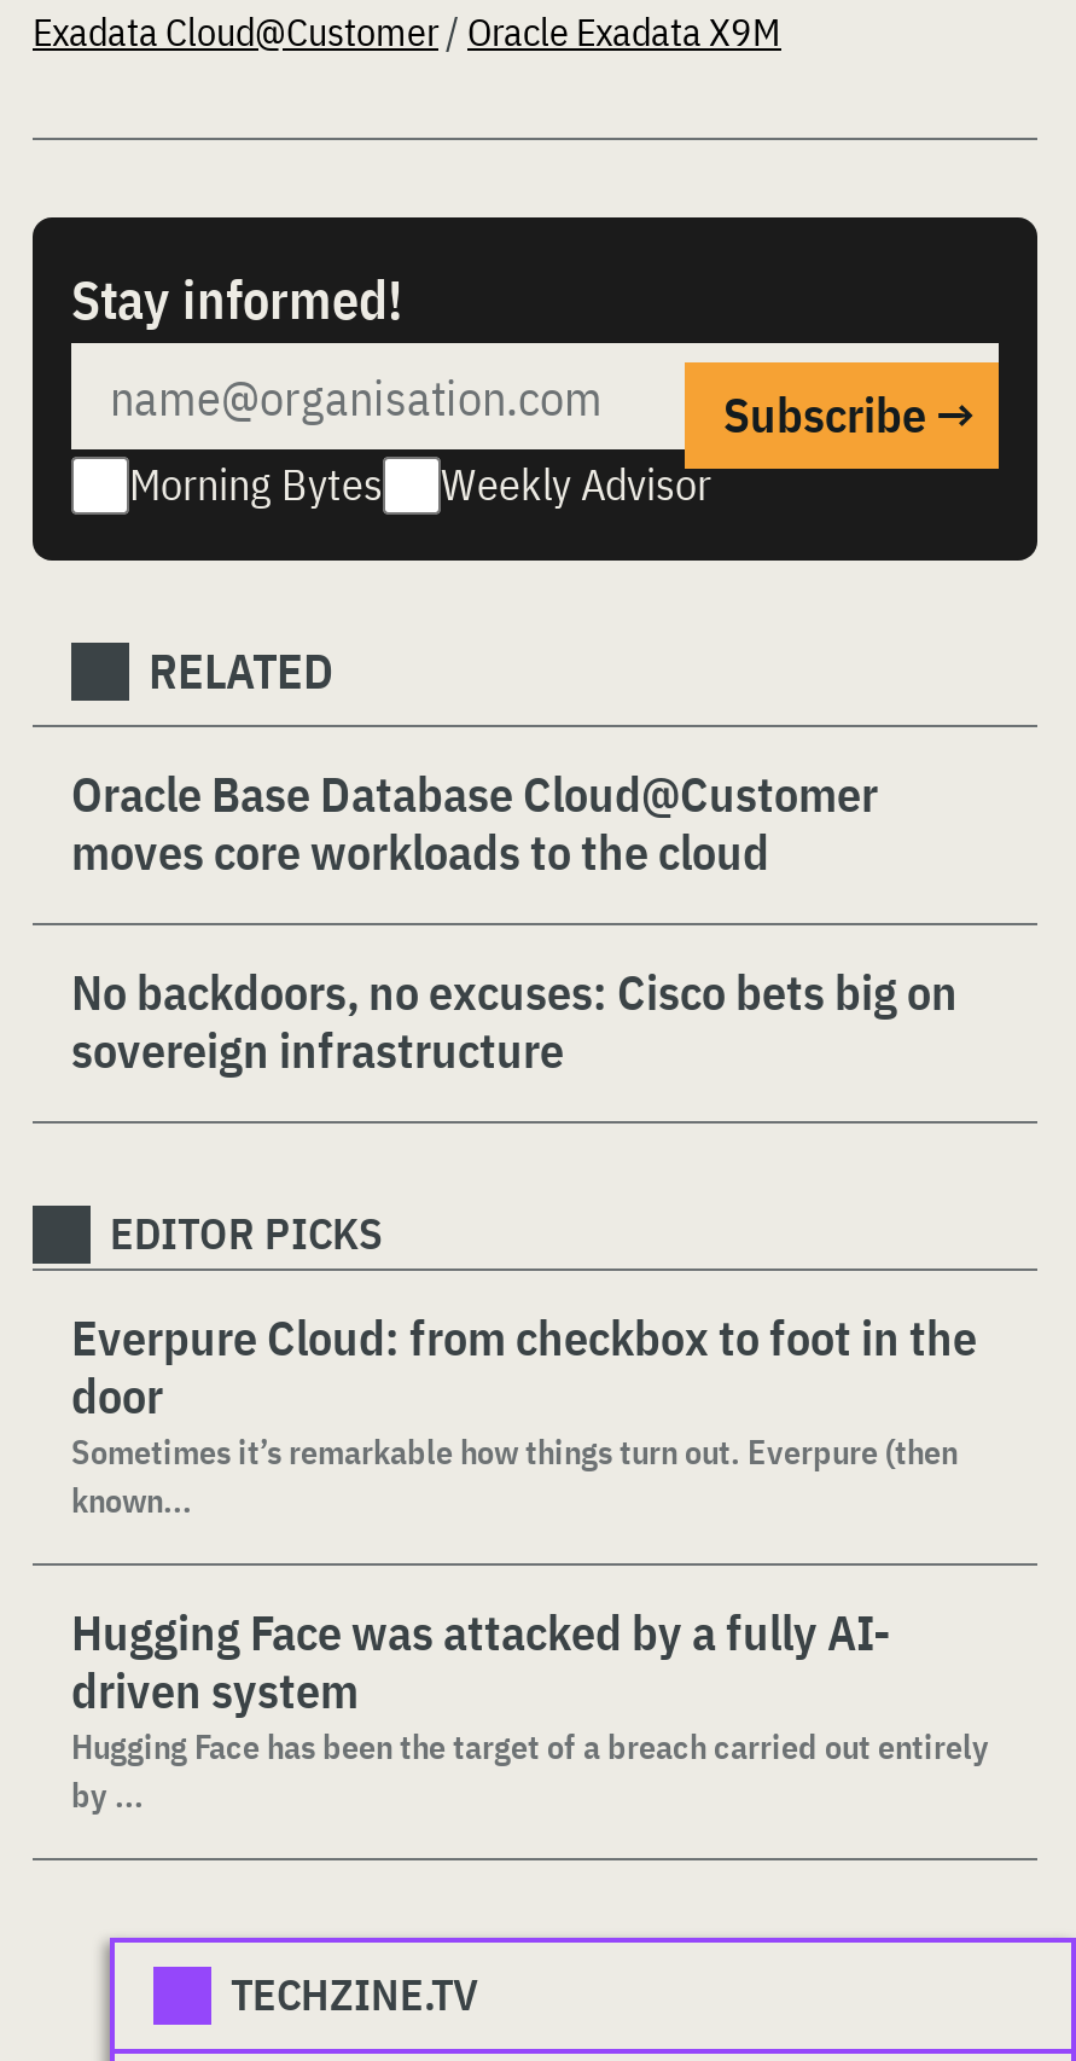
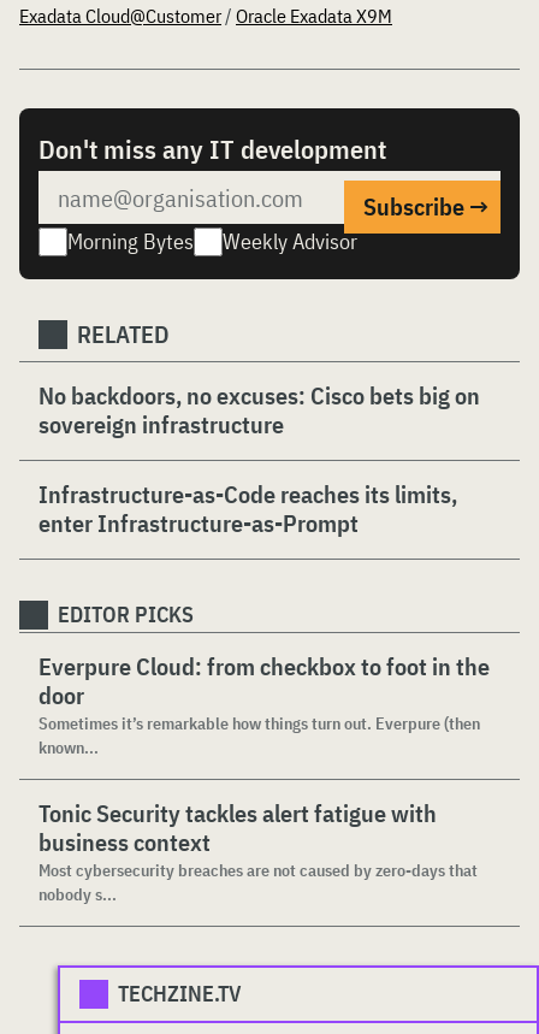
[71,263,402,333] Stay informed! -> [38,131,386,166] Don't miss any IT development
[71,761,878,884] Oracle Base Database Cloud@Customer | moves core workloads to the cloud -> none
moved [71,959,958,1082] -> [38,379,480,441]: No backdoors, no excuses: Cisco bets big on | sovereign infrastructure
none -> [38,478,457,539] Infrastructure-as-Code reaches its limits, | enter Infrastructure-as-Prompt
[71,1600,989,1817] Hugging Face was attacked by a fully AI- | driven system | Hugging Face has been the target of a breach carried out entirely | by ... -> [38,797,478,905] Tonic Security tackles alert fatigue with | business context | Most cybersecurity breaches are not caused by zero-days that | nobody s...

